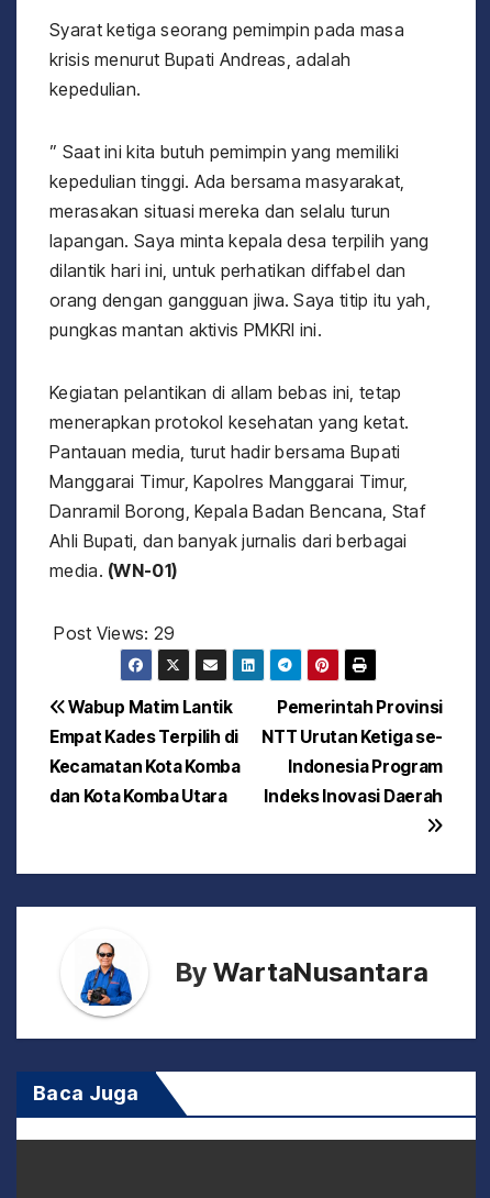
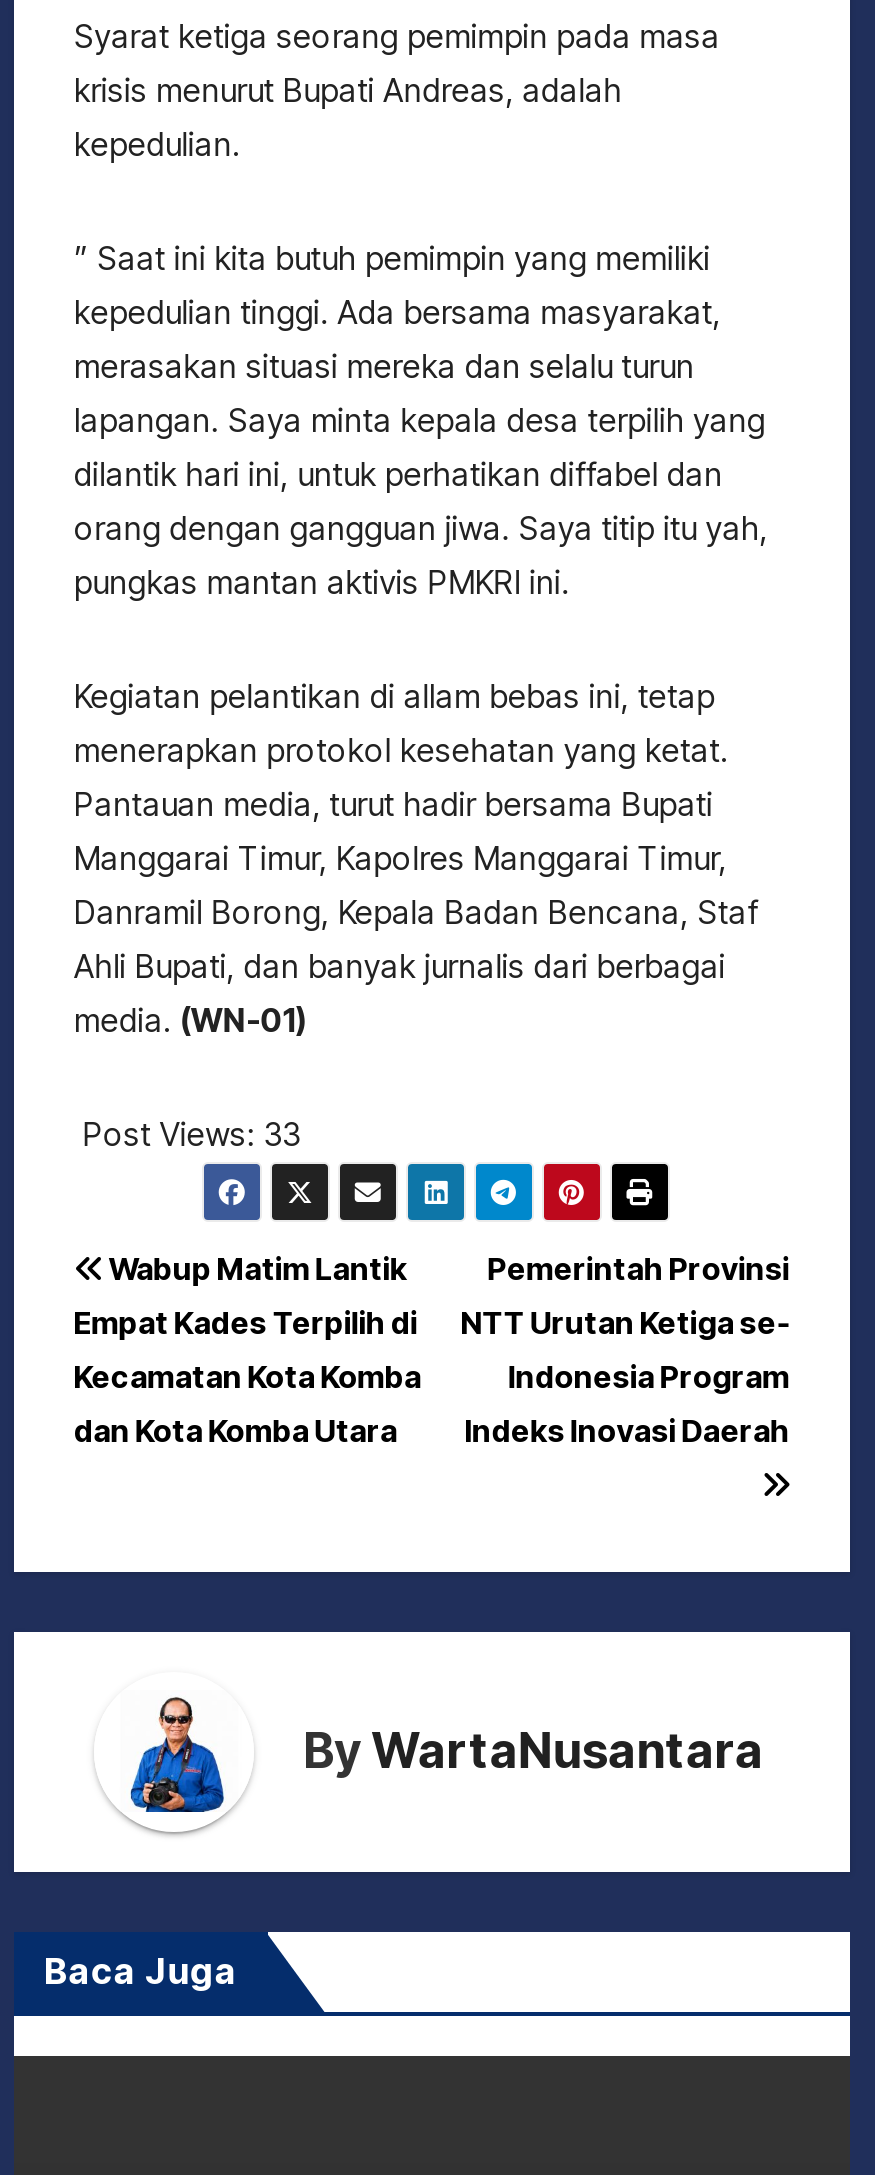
[54,622,175,644] Post Views: 29 -> [83,1113,301,1153] Post Views: 33

